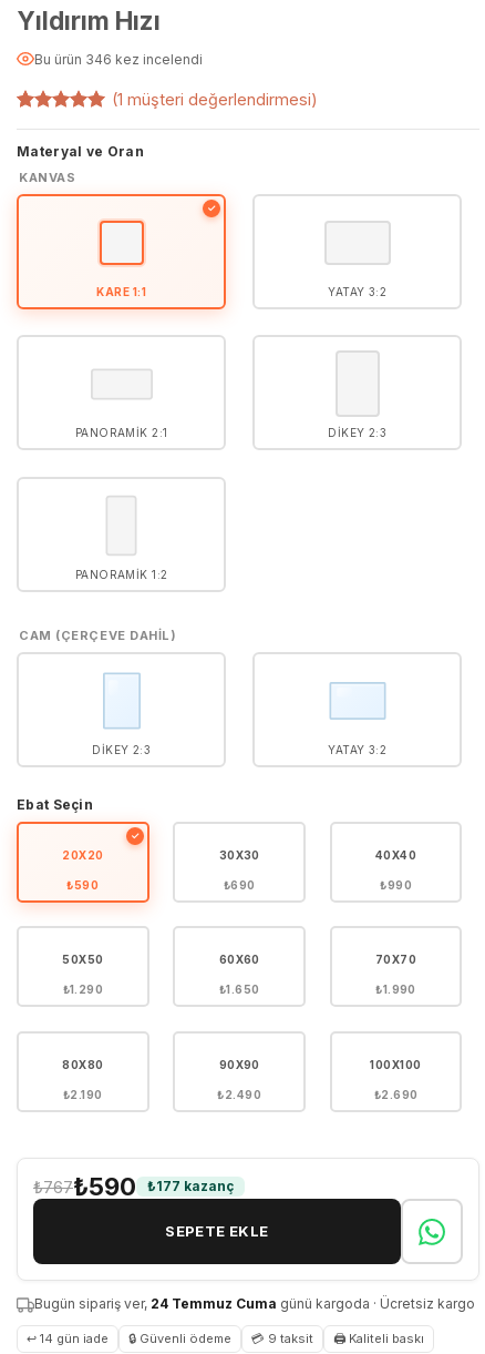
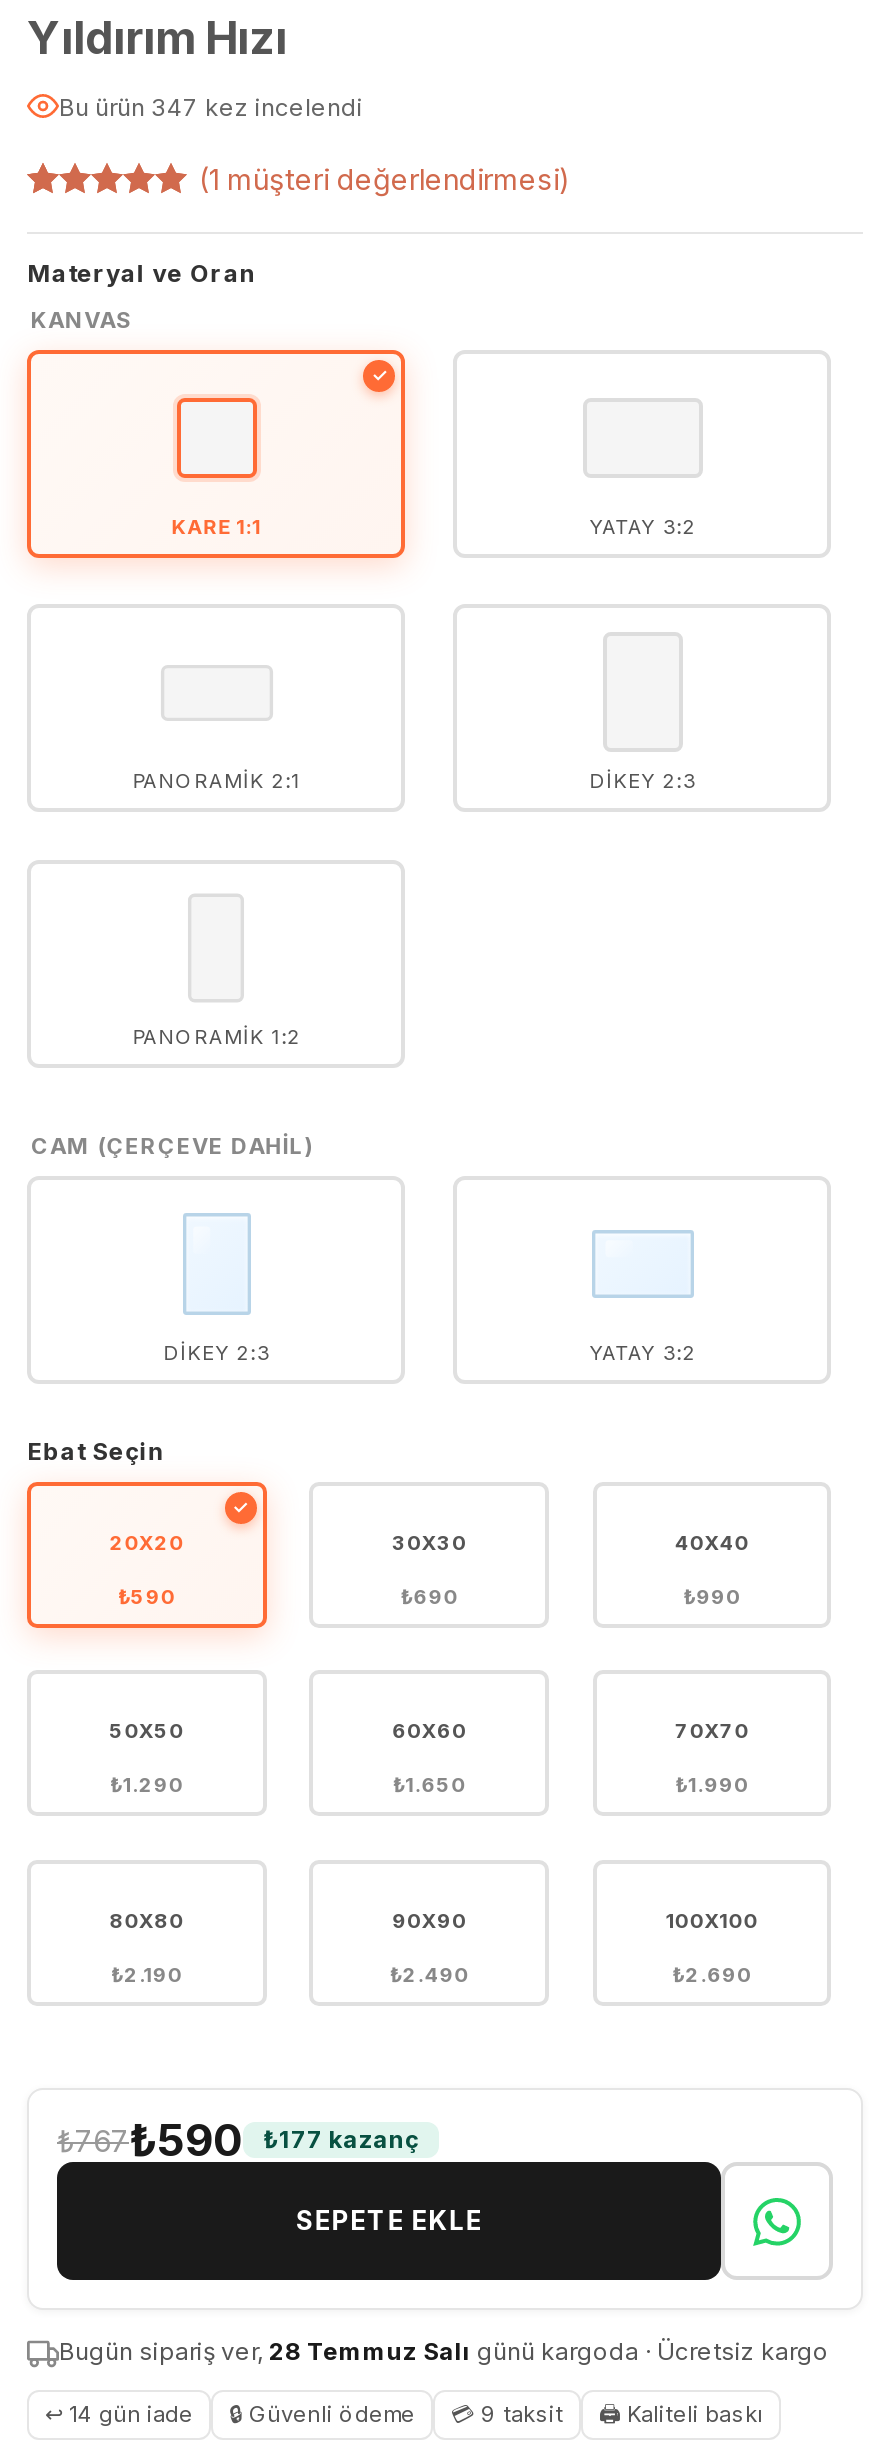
[34,51,203,68] Bu ürün 346 kez incelendi -> [59,92,363,122] Bu ürün 347 kez incelendi
[34,1296,475,1312] Bugün sipariş ver, 24 Temmuz Cuma günü kargoda · Ücretsiz kargo -> [59,2337,829,2367] Bugün sipariş ver, 28 Temmuz Salı günü kargoda · Ücretsiz kargo

